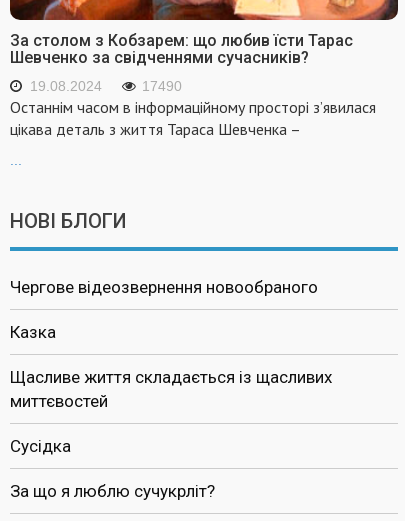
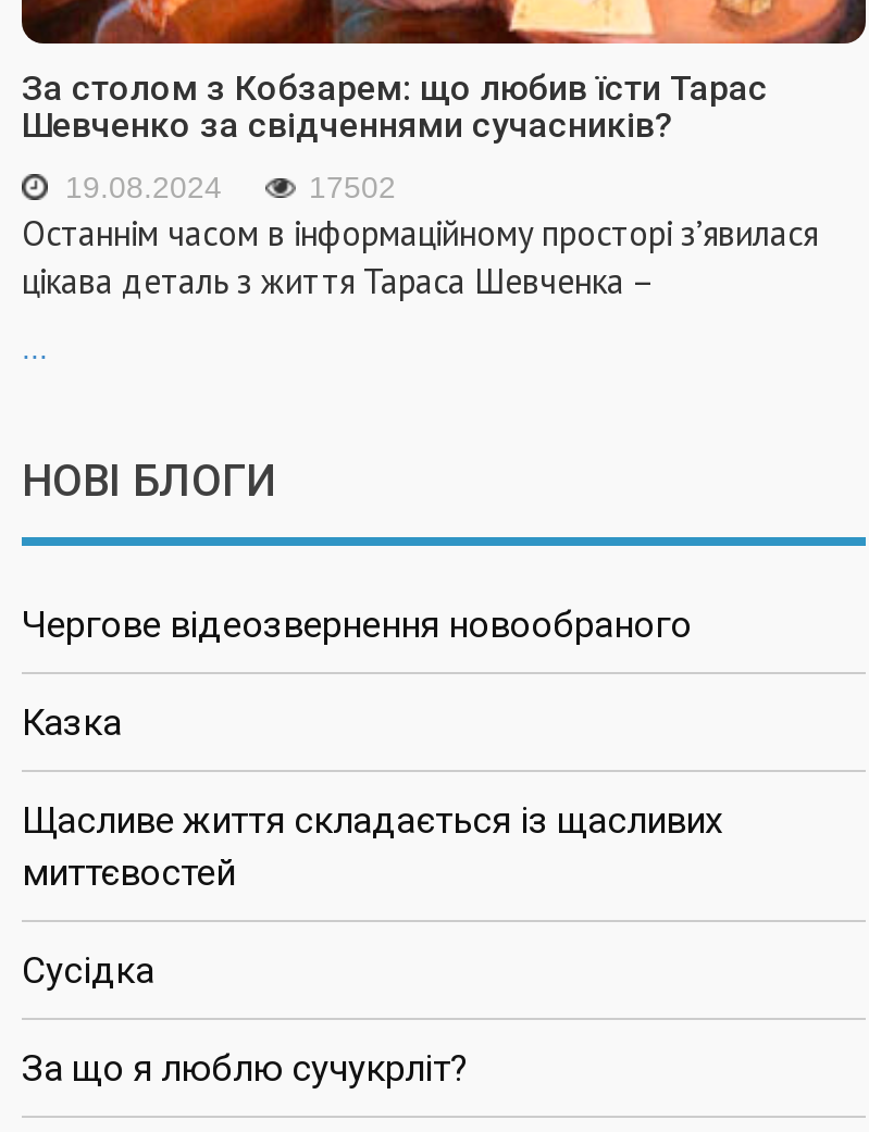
[142,78,182,94] 17490 -> [309,170,396,205] 17502

